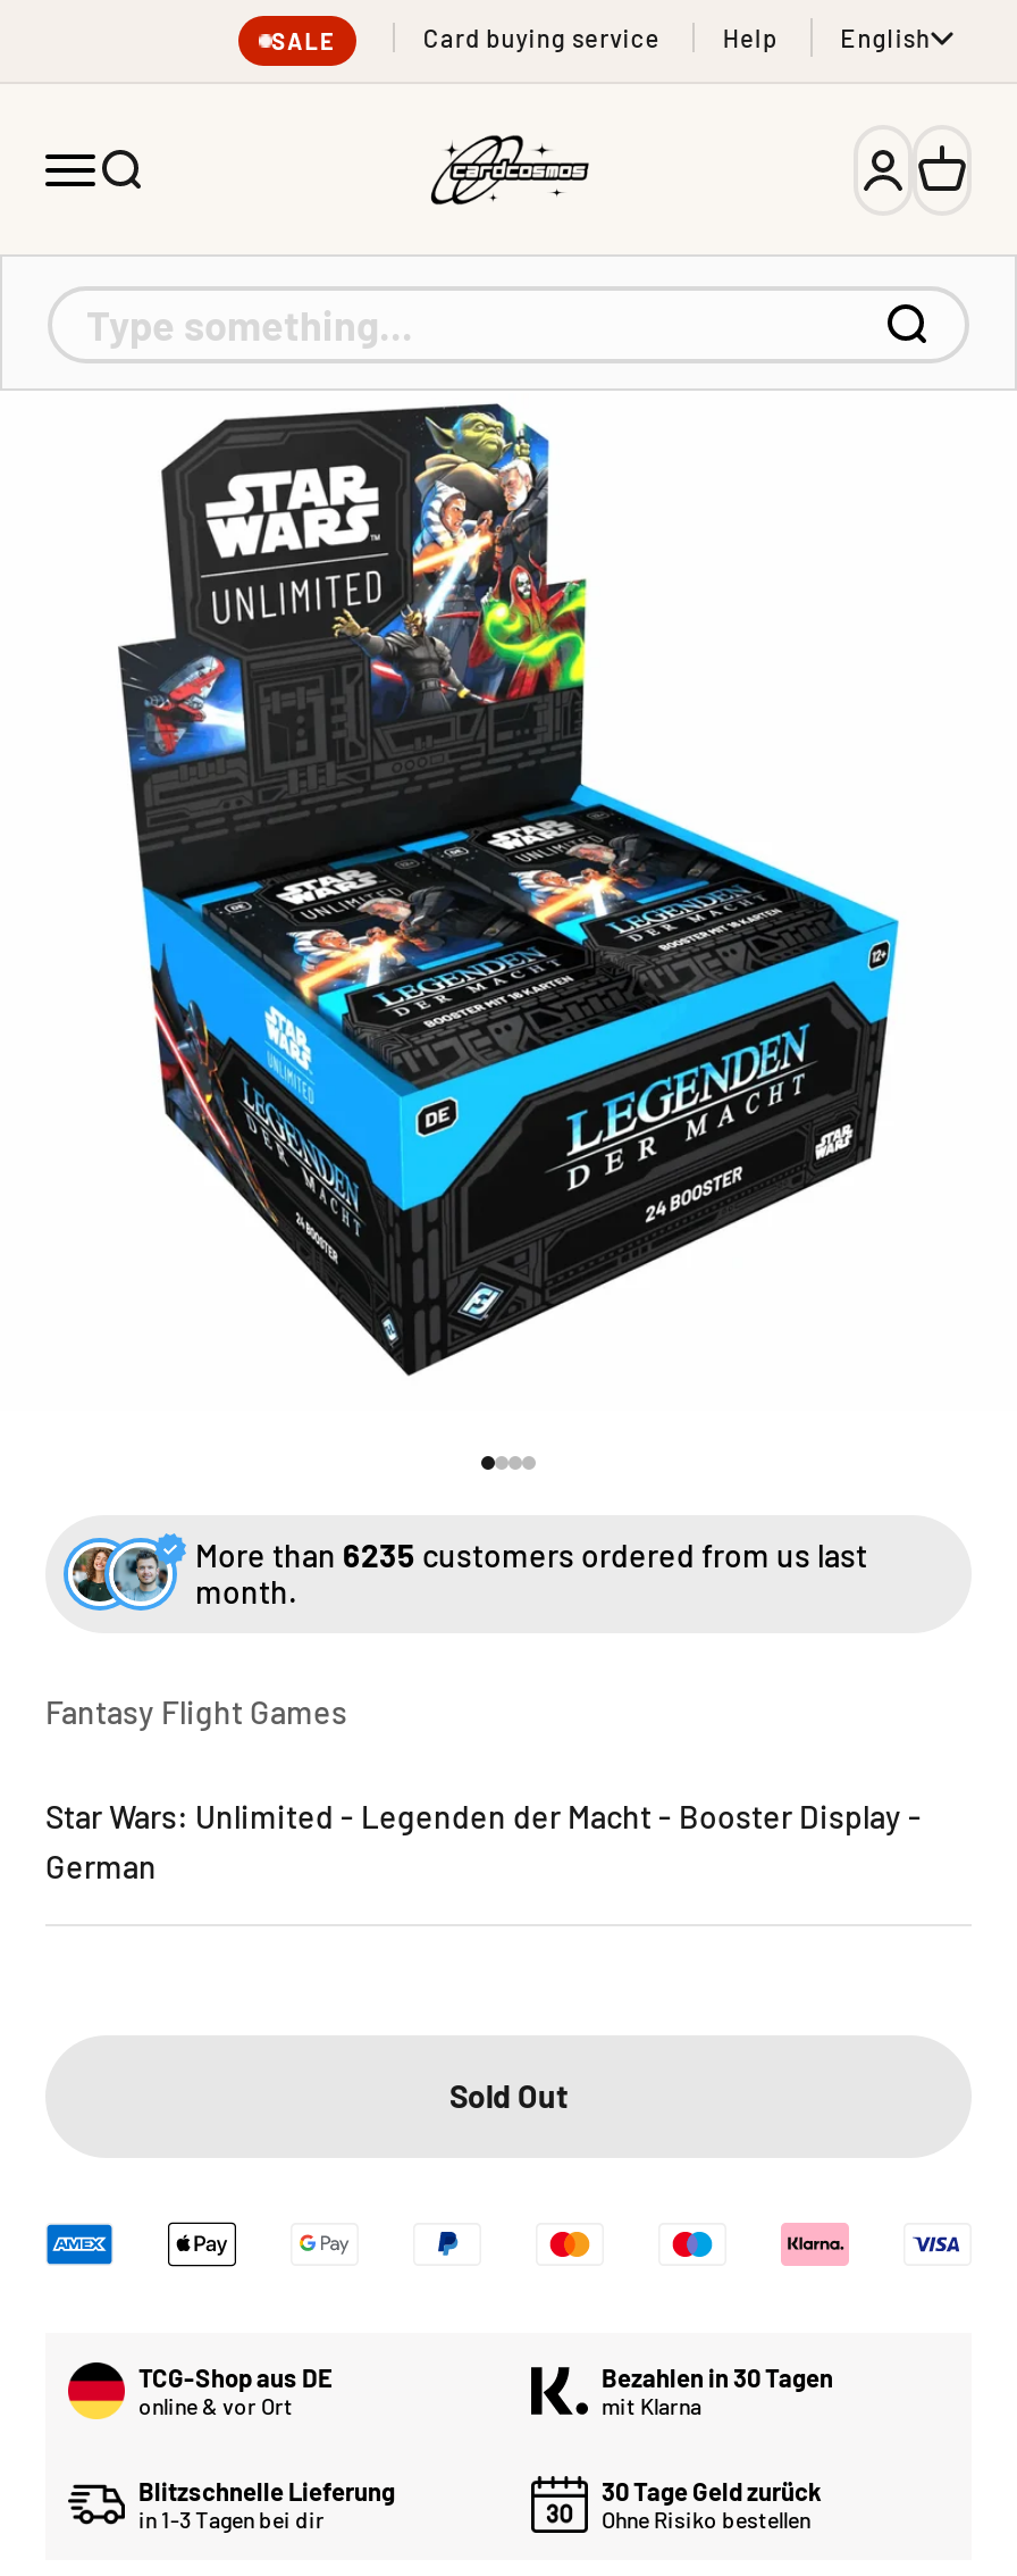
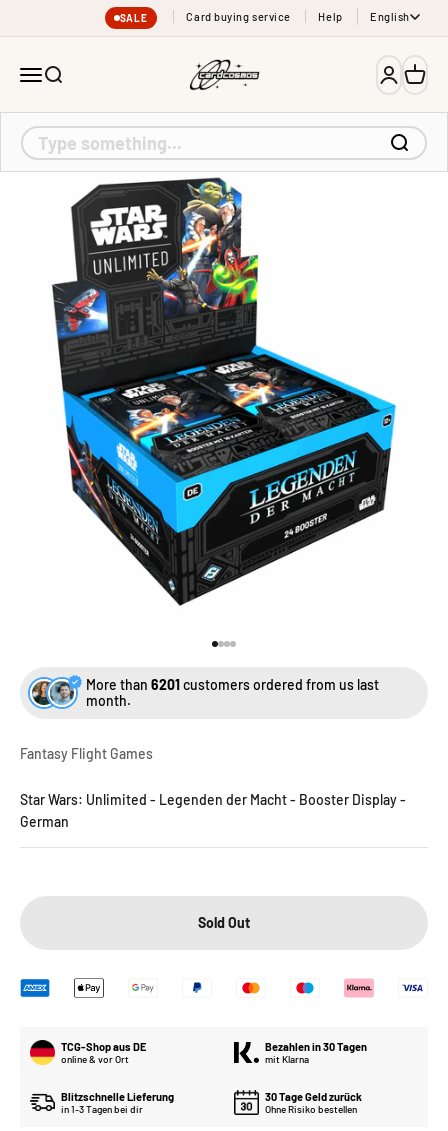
[195,1536,867,1574] More than 6235 customers ordered from us last -> [86,676,379,693] More than 6201 customers ordered from us last

